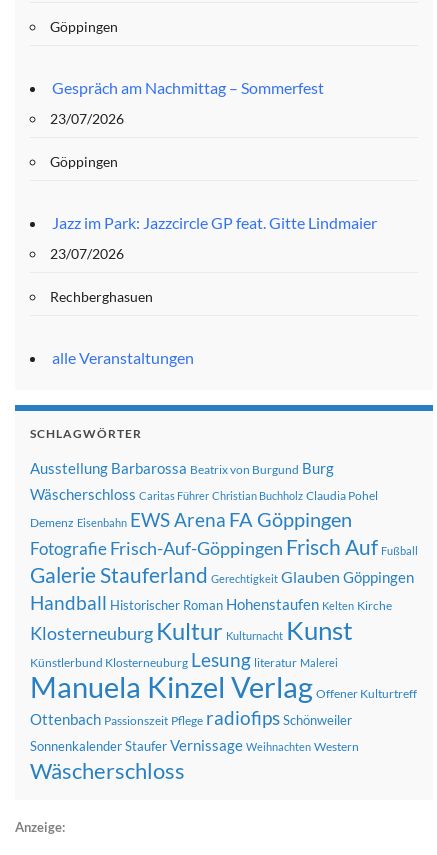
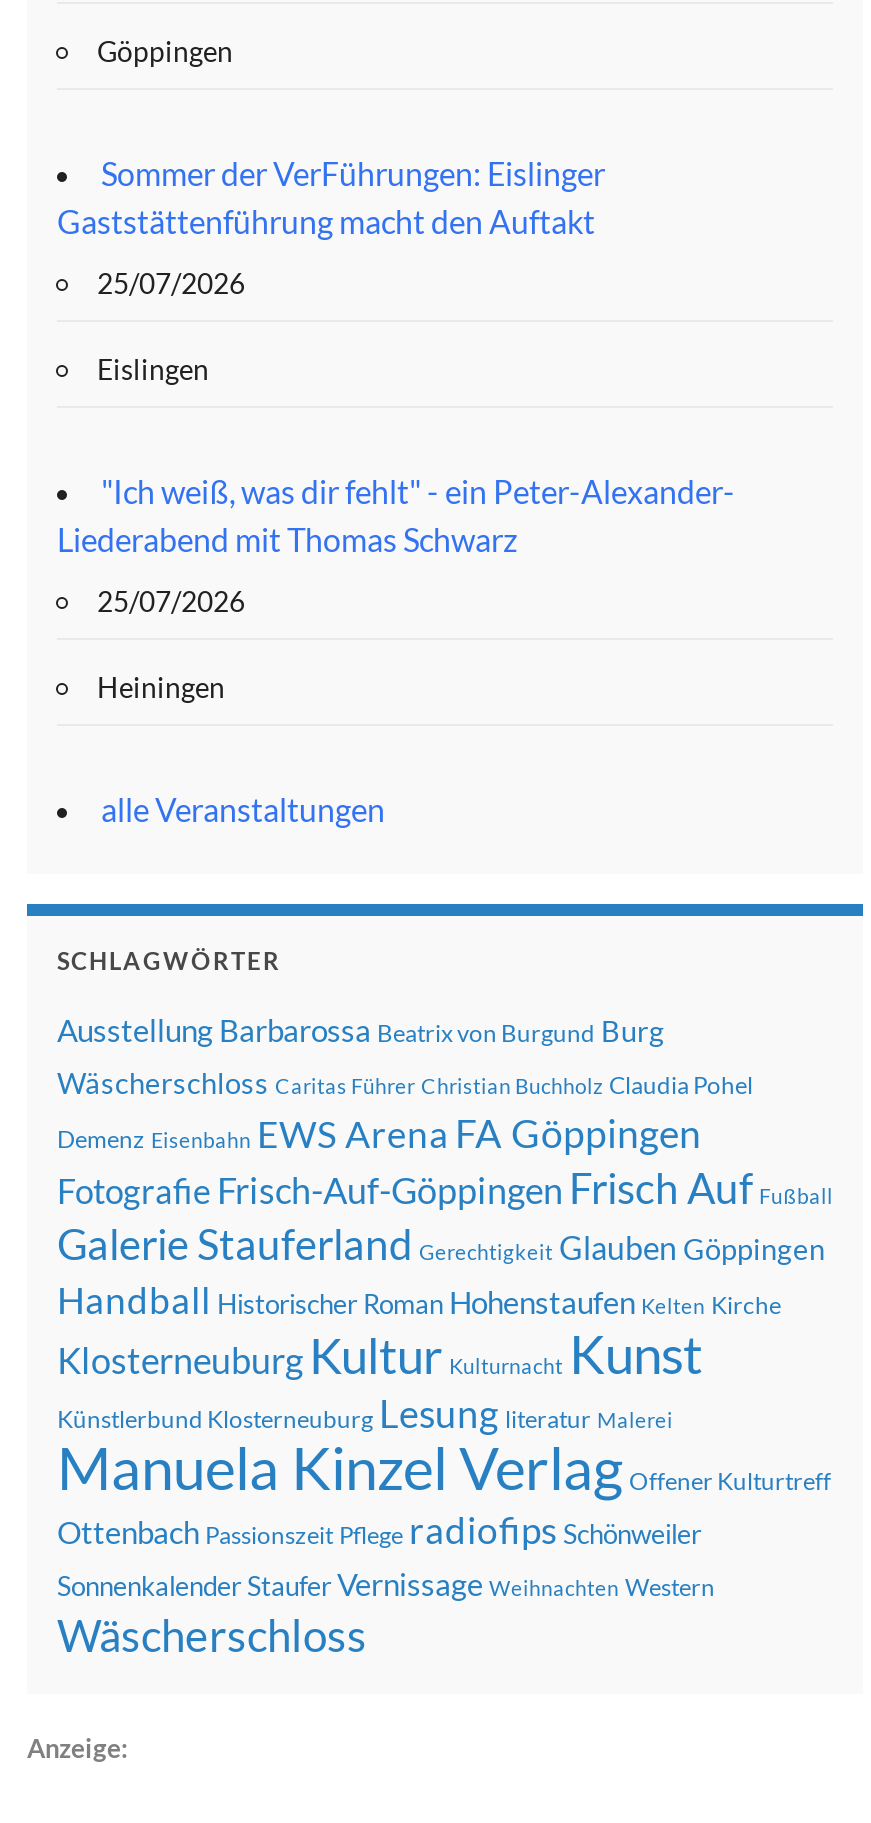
[52,78,324,97] Gespräch am Nachmittag – Sommerfest -> [57,154,605,240] Sommer der VerFührungen: Eislinger | Gaststättenführung macht den Auftakt
[50,110,124,127] 23/07/2026 -> [97,266,245,300] 25/07/2026
[50,153,118,170] Göppingen -> [97,352,209,386] Eislingen
[52,213,377,232] Jazz im Park: Jazzcircle GP feat. Gitte Lindmaier -> [57,472,735,558] "Ich weiß, was dir fehlt" - ein Peter-Alexander- | Liederabend mit Thomas Schwarz
[50,245,124,262] 23/07/2026 -> [97,584,245,618] 25/07/2026
[50,288,153,305] Rechberghasuen -> [97,670,225,704] Heiningen

